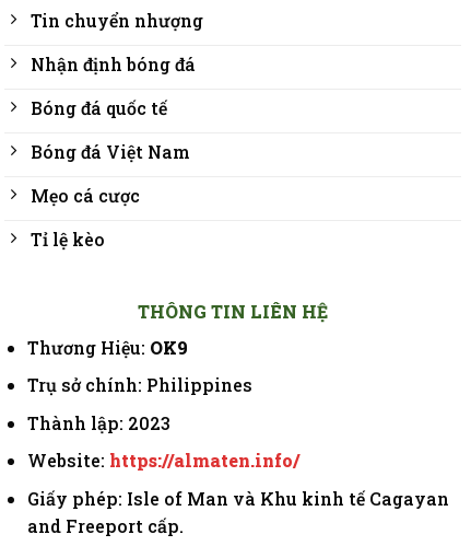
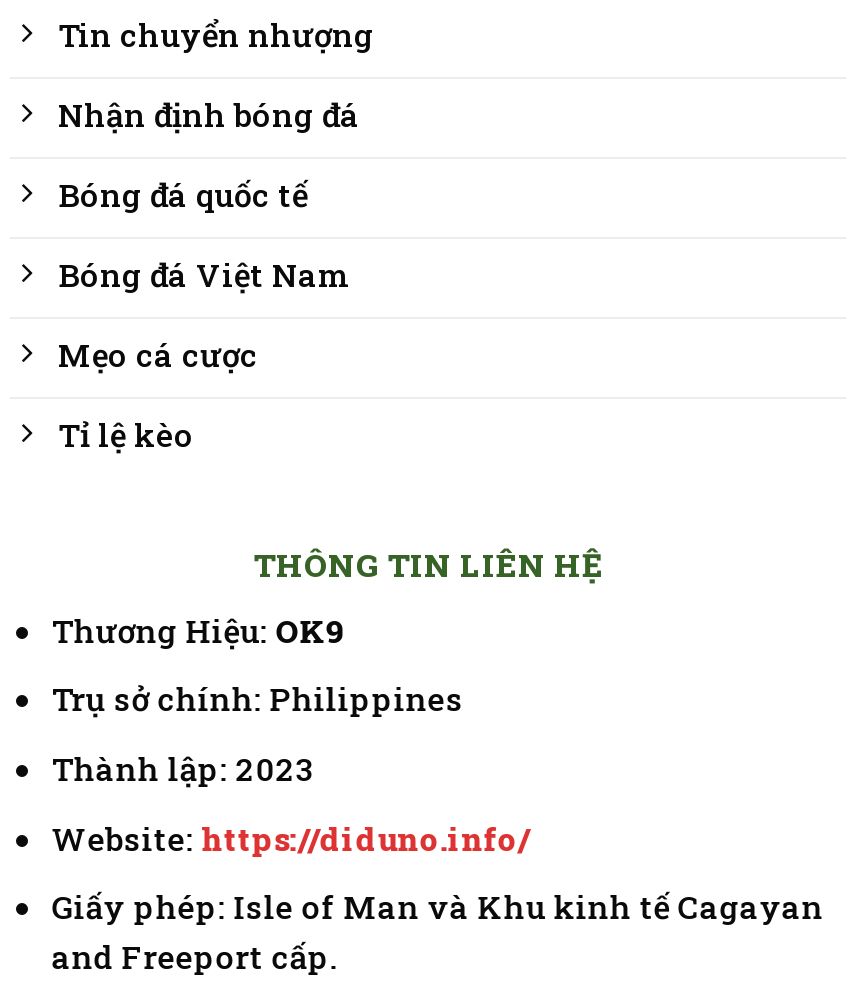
[27,449,299,472] Website: https://almaten.info/ -> [52,816,530,858] Website: https://diduno.info/

